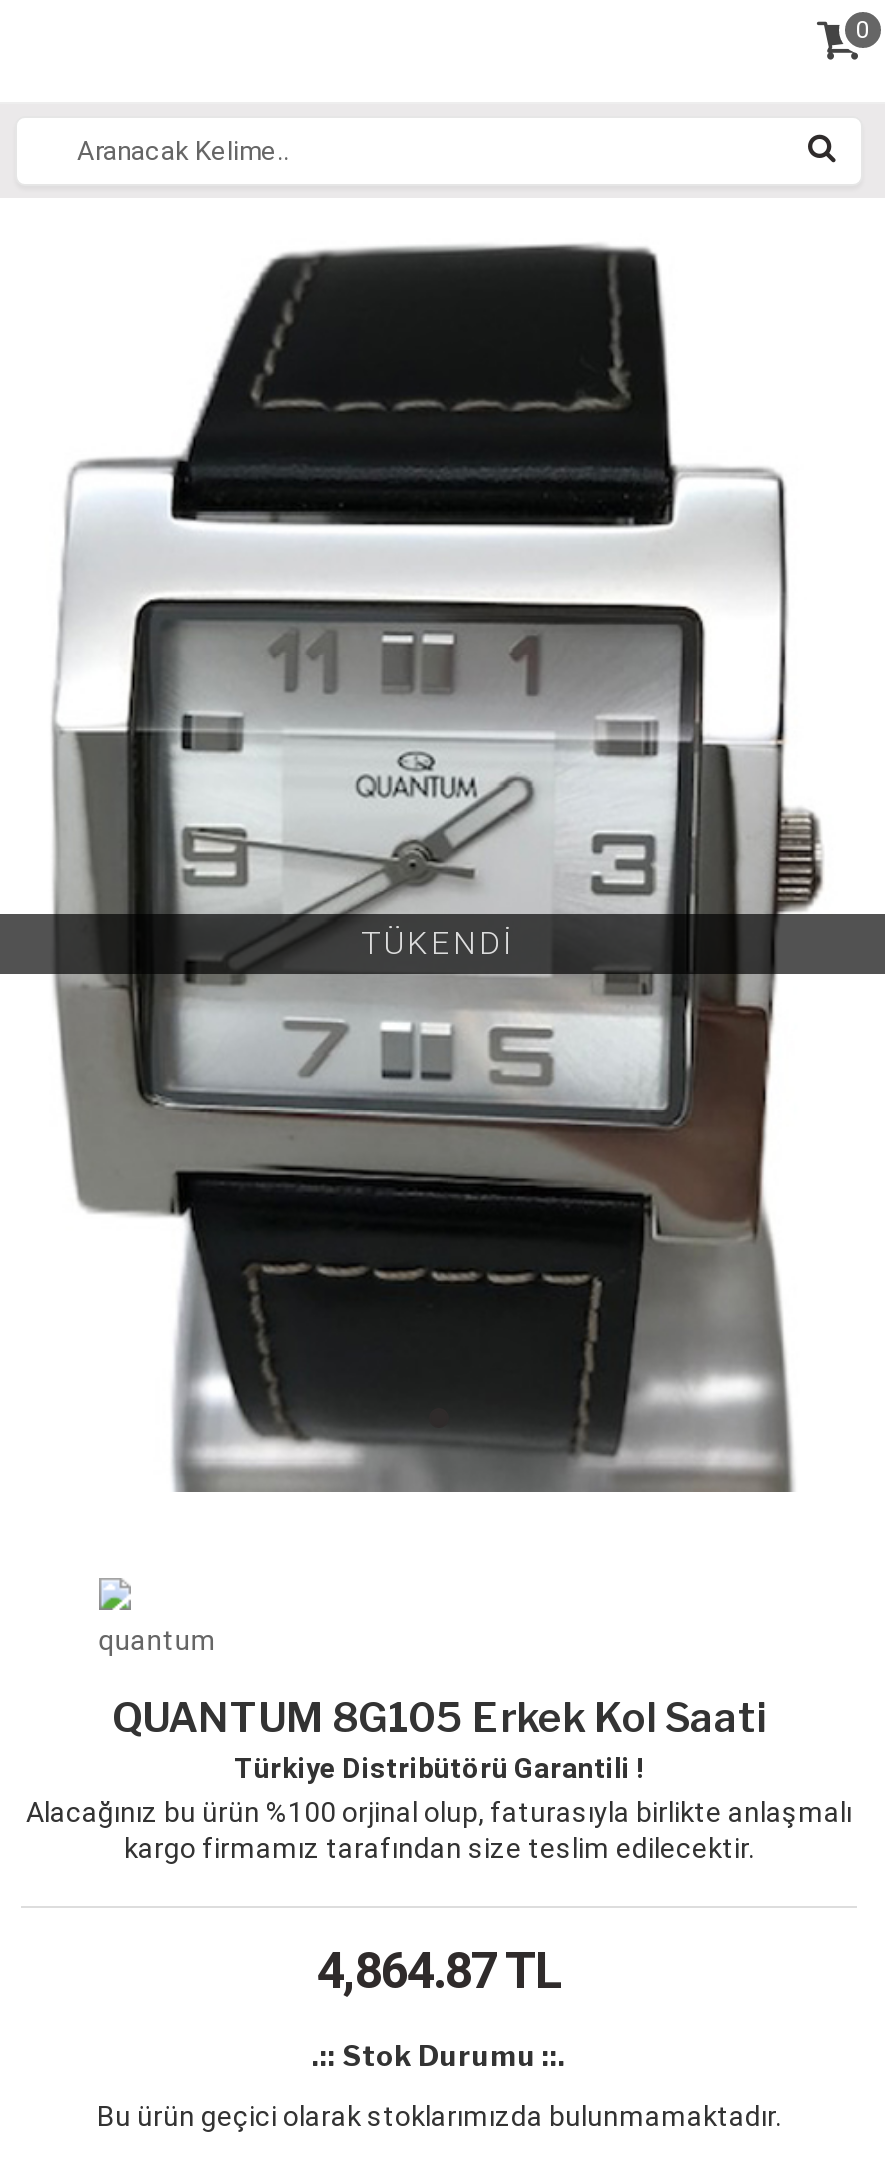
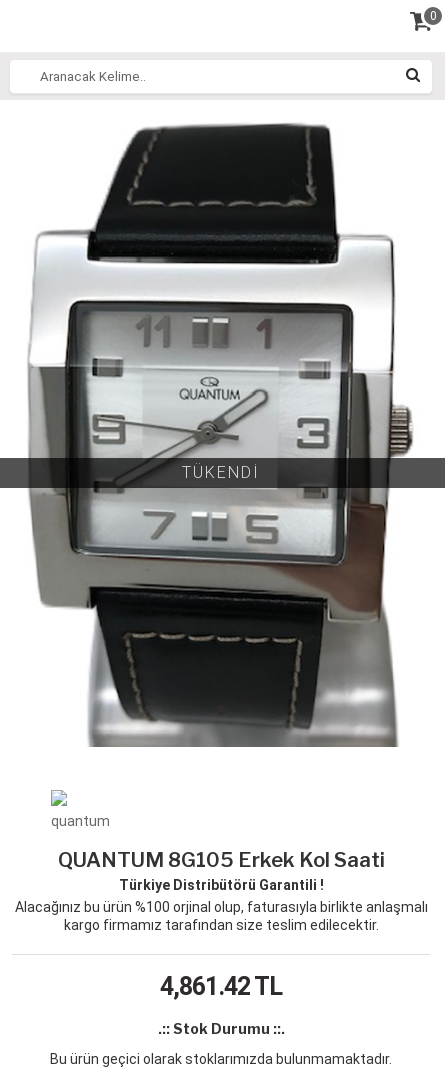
[317,1942,561,2000] 4,864.87TL -> [160,972,282,1001] 4,861.42TL

